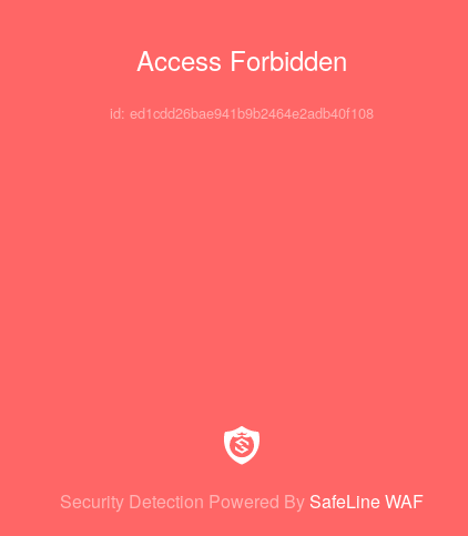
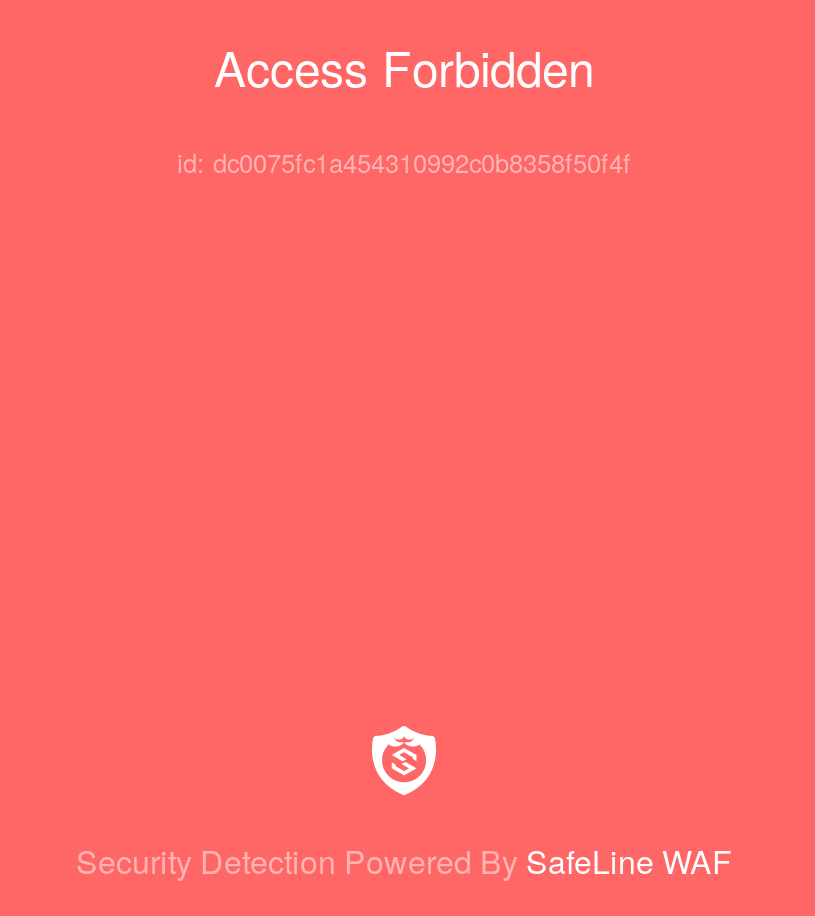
[110,103,374,124] id: ed1cdd26bae941b9b2464e2adb40f108 -> [177,143,631,181] id: dc0075fc1a454310992c0b8358f50f4f

